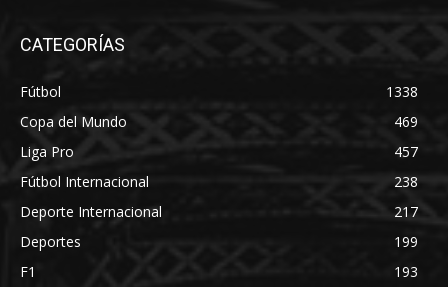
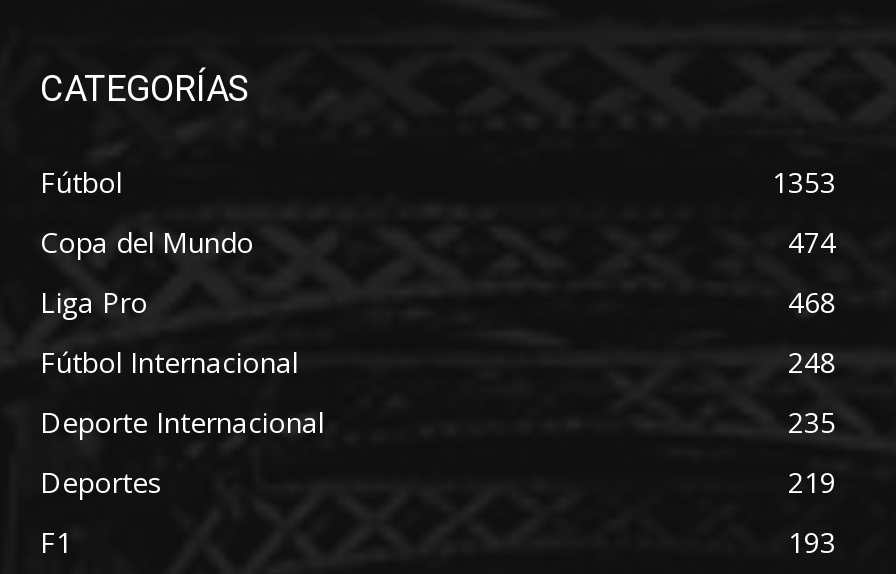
[386,82,418,101] 1338 -> [772,163,836,201] 1353
[394,112,418,131] 469 -> [788,223,836,261] 474
[394,142,418,161] 457 -> [788,283,836,321] 468
[394,172,418,191] 238 -> [788,343,836,381] 248
[394,202,418,221] 217 -> [788,403,836,441] 235
[394,232,418,251] 199 -> [788,463,836,501] 219

